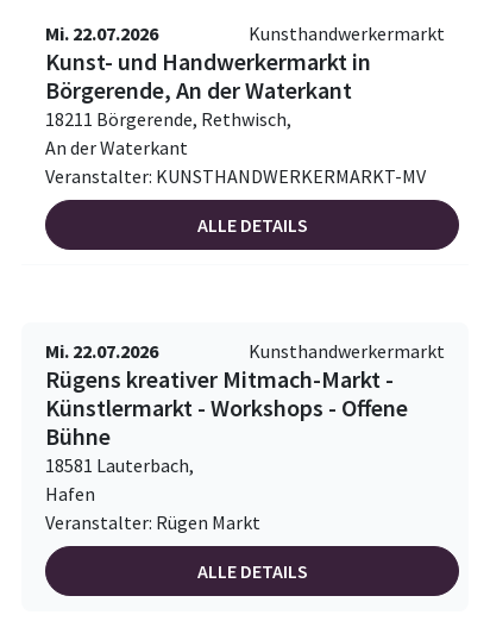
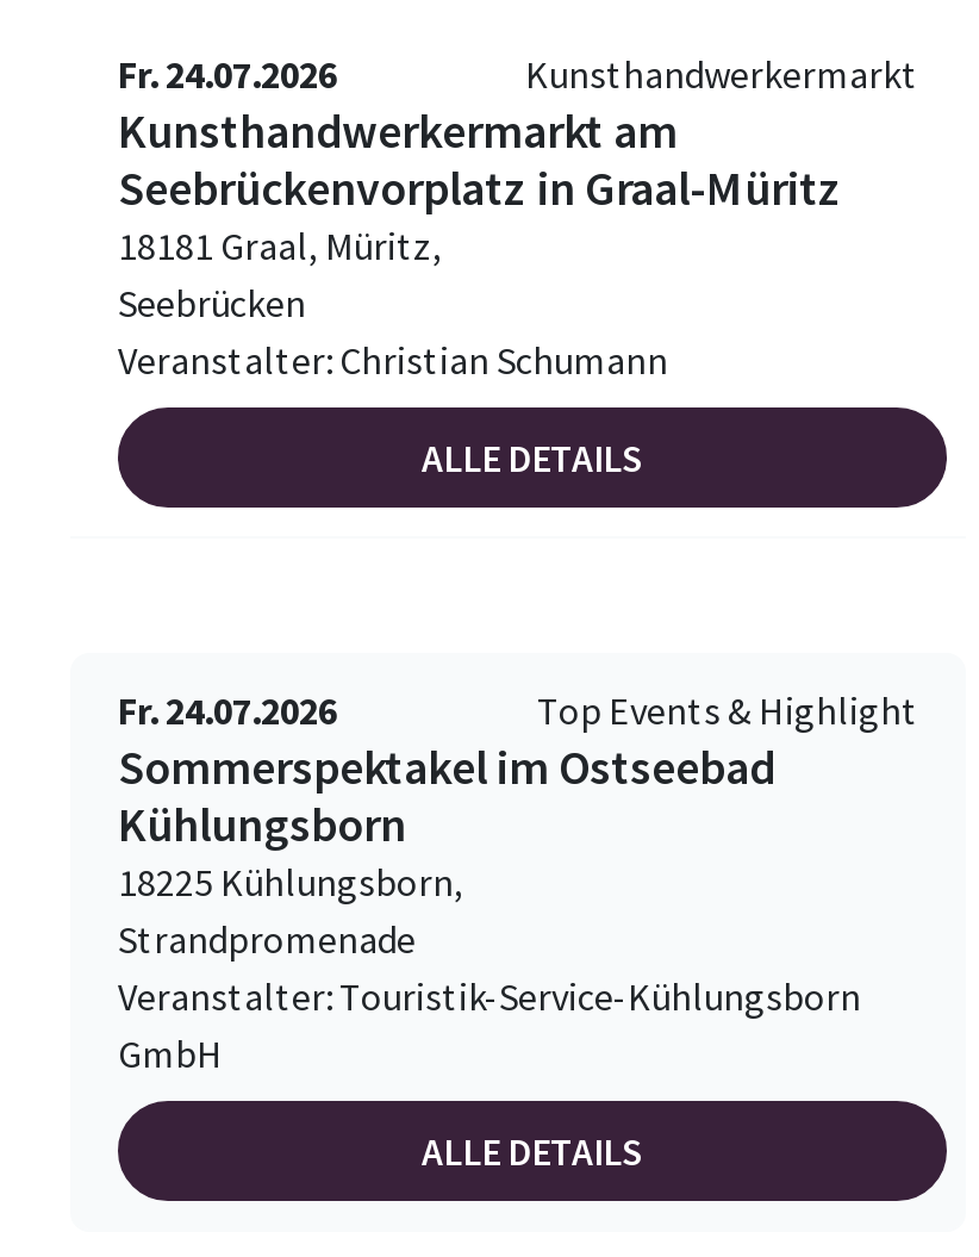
[45,21,158,45] Mi. 22.07.2026 -> [118,50,337,98] Fr. 24.07.2026
[45,46,426,188] Kunst- und Handwerkermarkt in | Börgerende, An der Waterkant | 18211 Börgerende, Rethwisch, | An der Waterkant | Veranstalter: KUNSTHANDWERKERMARKT-MV -> [118,100,842,384] Kunsthandwerkermarkt am | Seebrückenvorplatz in Graal-Müritz | 18181 Graal, Müritz, | Seebrücken | Veranstalter: Christian Schumann
[45,339,445,534] Mi. 22.07.2026 | Kunsthandwerkermarkt | Rügens kreativer Mitmach-Markt - | Künstlermarkt - Workshops - Offene | Bühne | 18581 Lauterbach, | Hafen | Veranstalter: Rügen Markt -> [118,686,918,1077] Fr. 24.07.2026 | Top Events & Highlight | Sommerspektakel im Ostseebad | Kühlungsborn | 18225 Kühlungsborn, | Strandpromenade | Veranstalter: Touristik-Service-Kühlungsborn | GmbH

